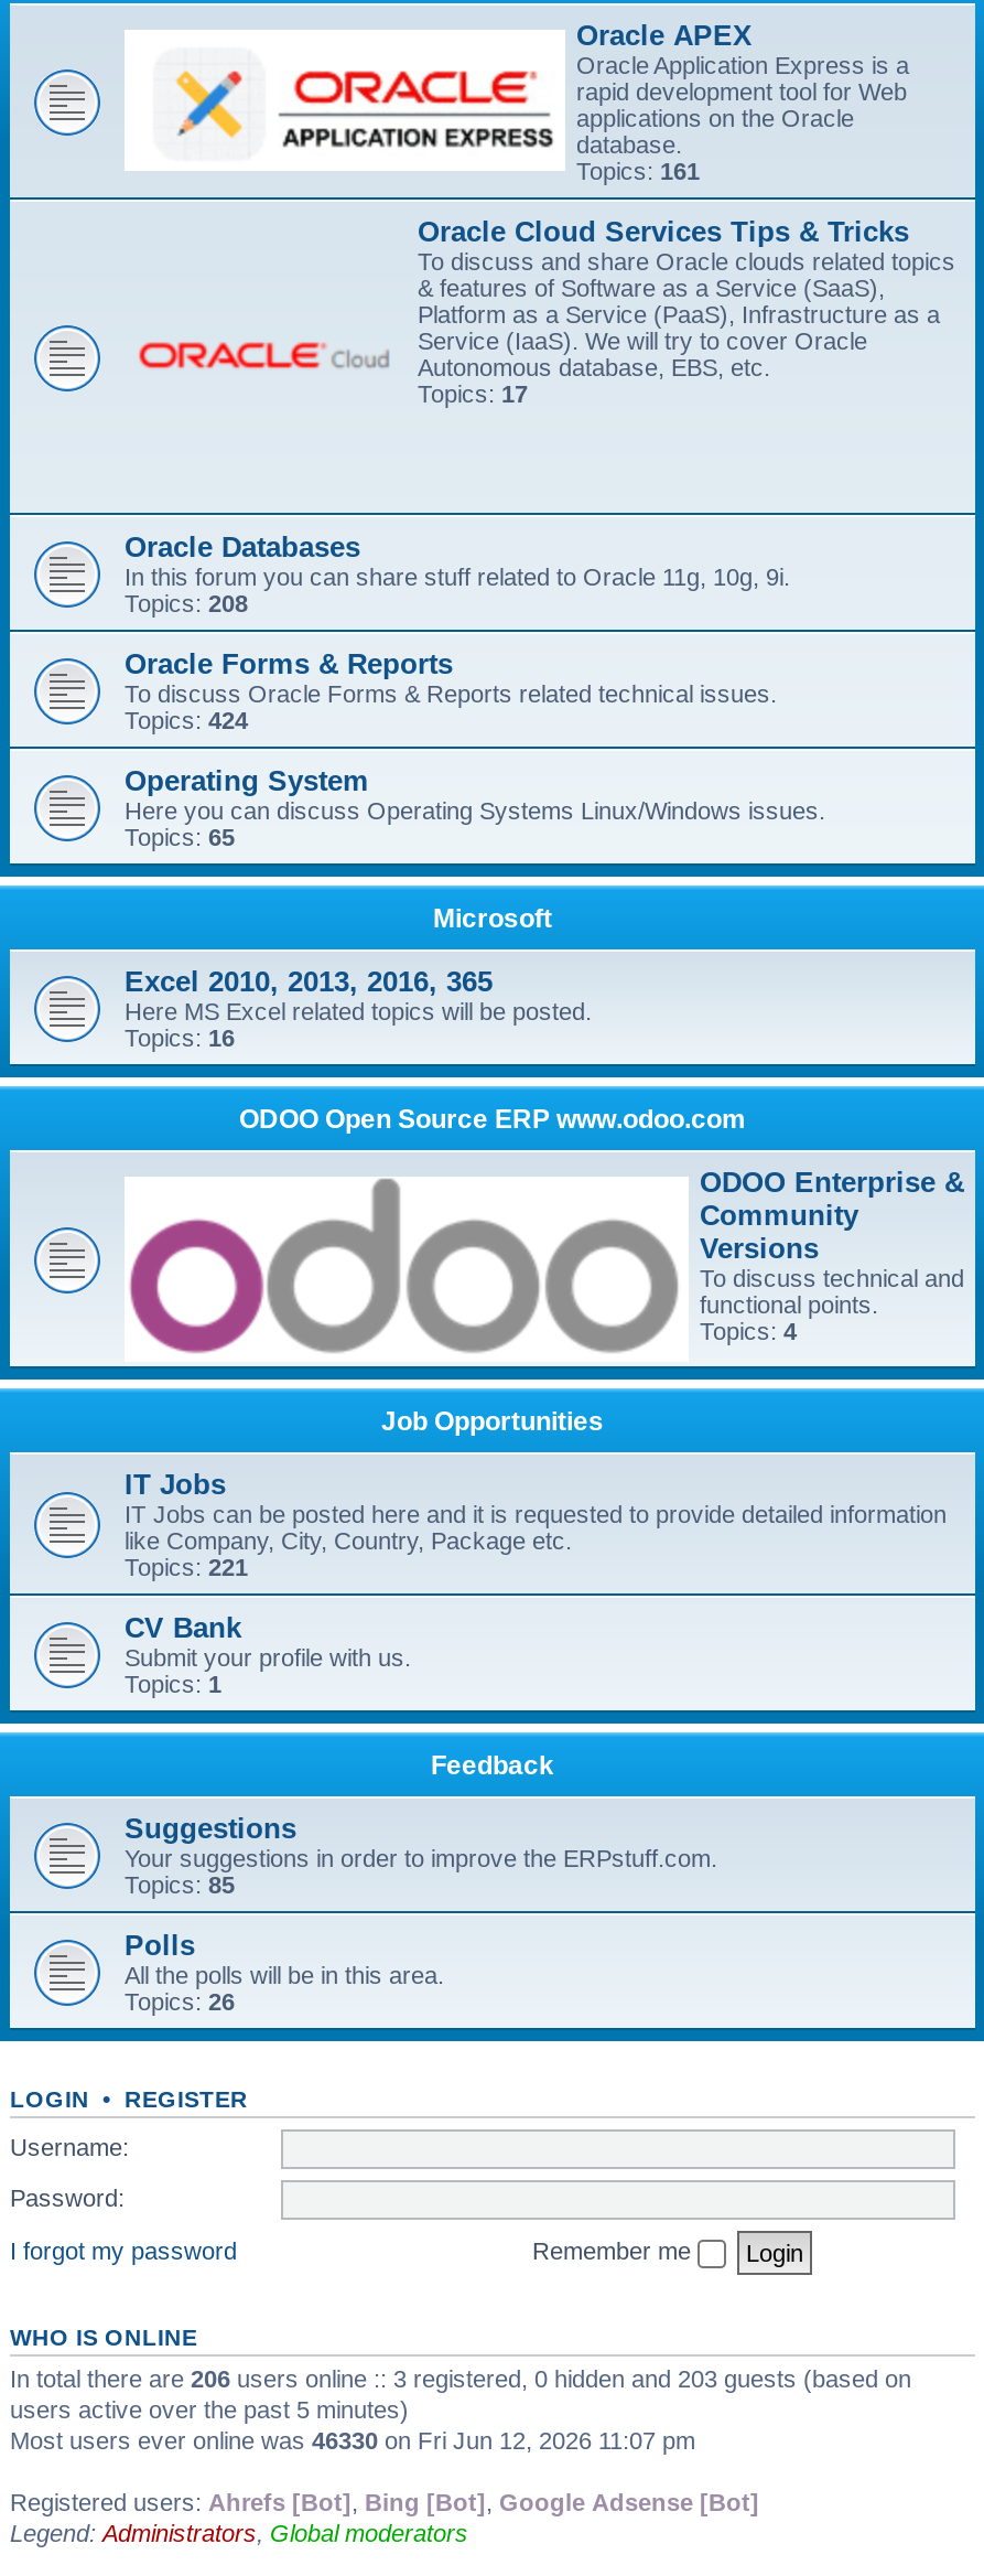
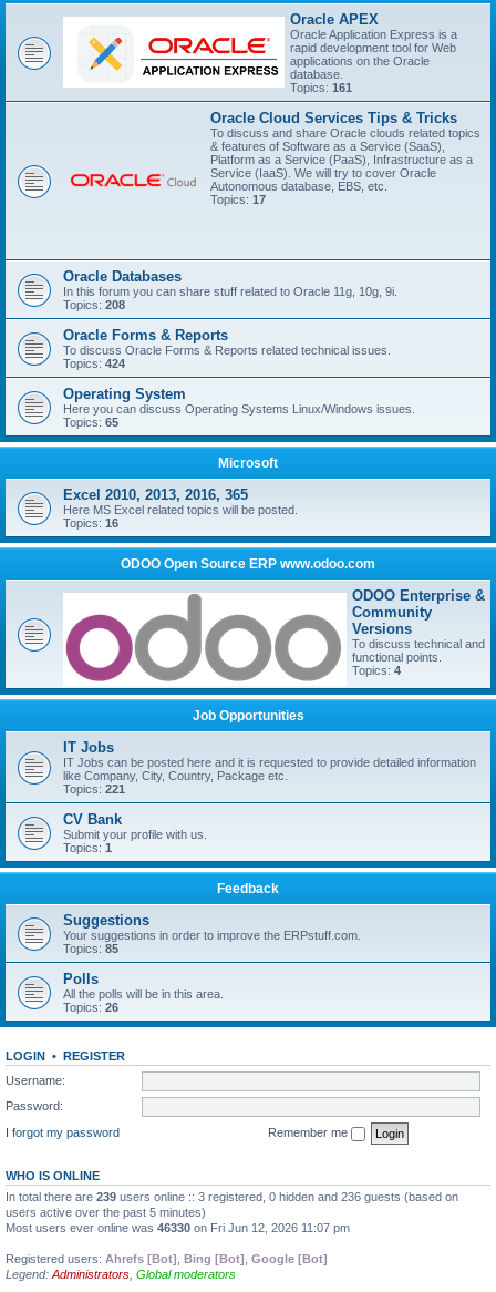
[10,2364,911,2391] In total there are 206 users online :: 3 registered, 0 hidden and 203 guests (based on -> [6,1190,458,1203] In total there are 239 users online :: 3 registered, 0 hidden and 236 guests (based on
[10,2488,759,2514] Registered users: Ahrefs [Bot], Bing [Bot], Google Adsense [Bot] -> [6,1252,328,1265] Registered users: Ahrefs [Bot], Bing [Bot], Google [Bot]

